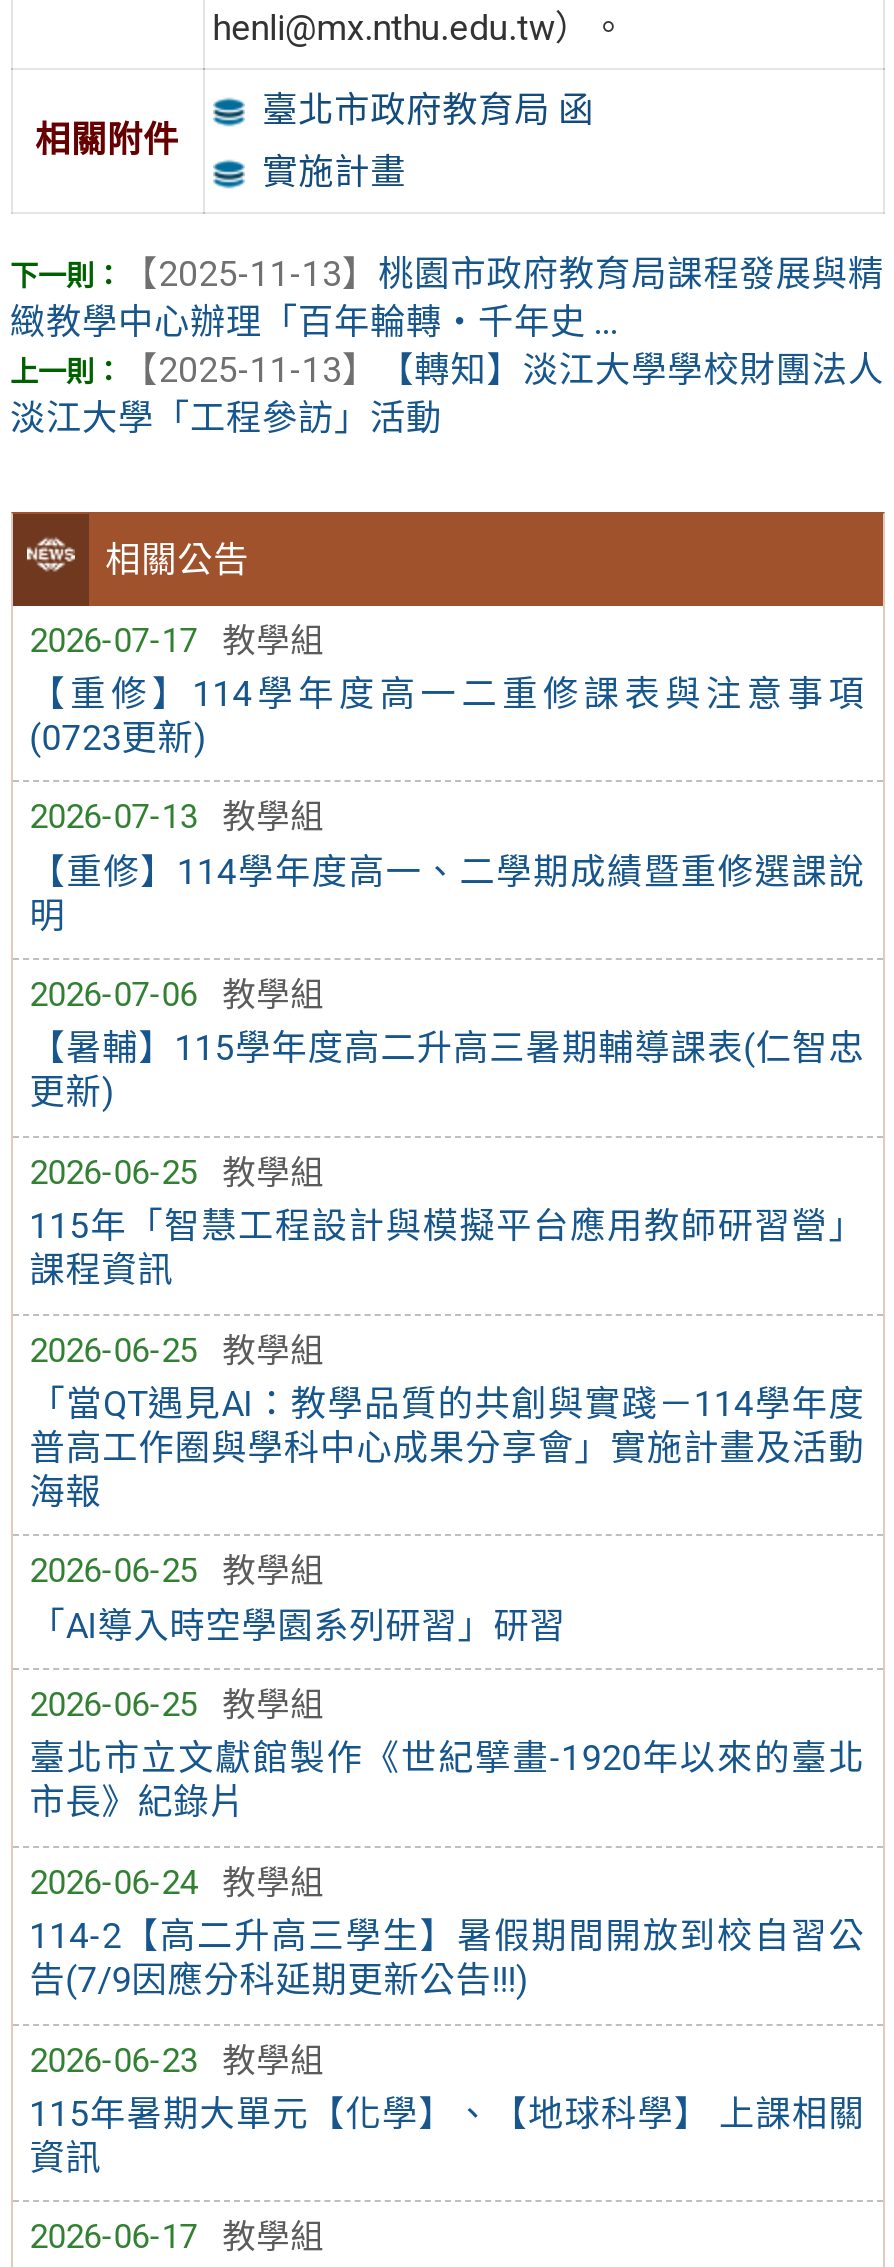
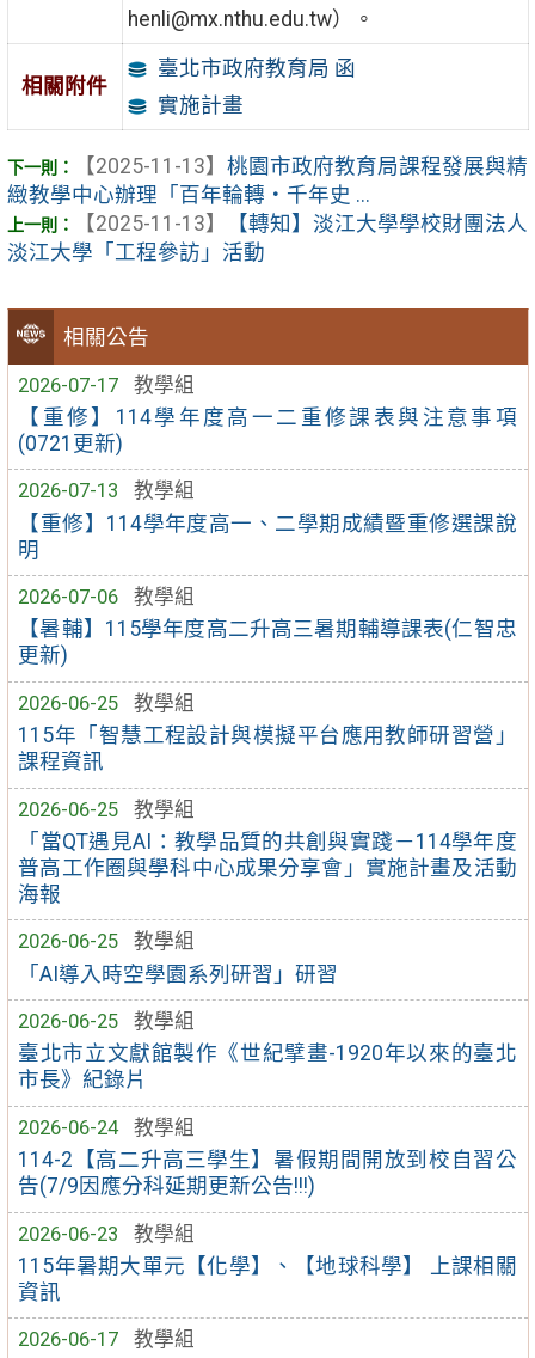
[30,718,206,758] (0723更新) -> [18,431,123,455] (0721更新)

